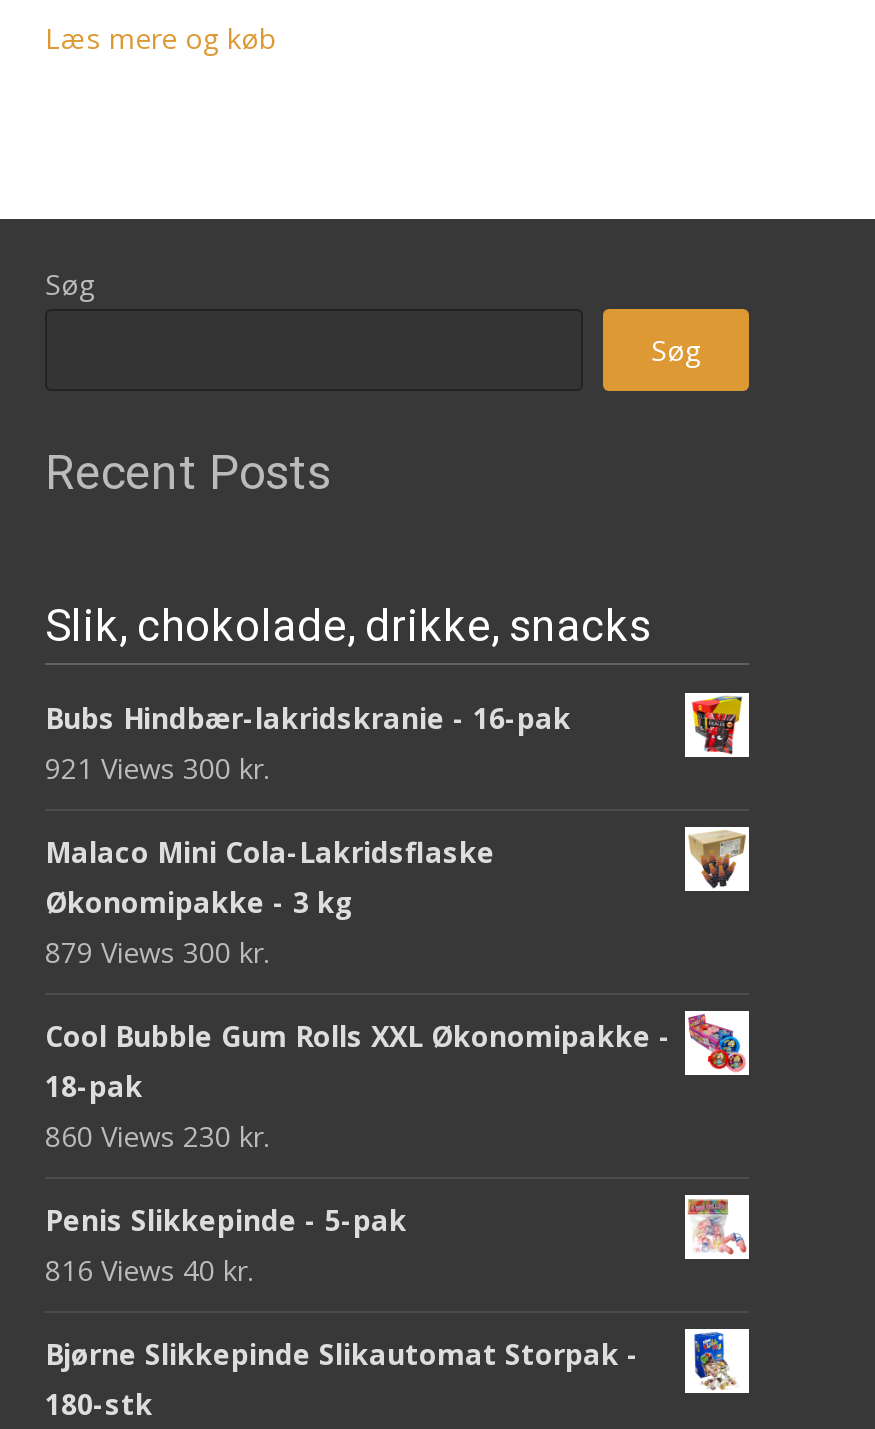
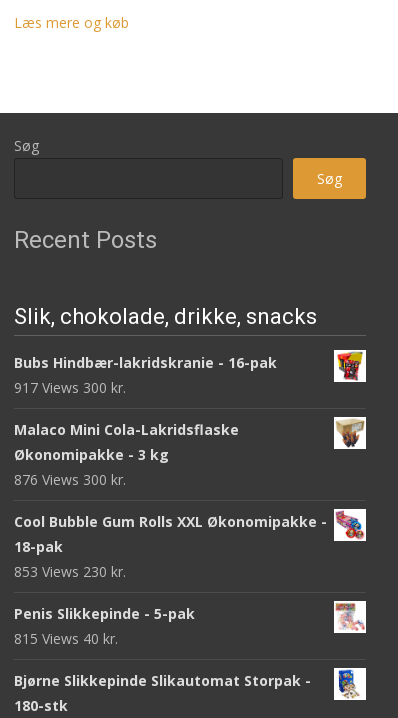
[45,748,269,786] 921 Views 300 kr. -> [14,378,126,397] 917 Views 300 kr.
[45,932,269,970] 879 Views 300 kr. -> [14,470,126,489] 876 Views 300 kr.
[45,1116,269,1154] 860 Views 230 kr. -> [14,562,126,581] 853 Views 230 kr.
[45,1250,253,1288] 816 Views 40 kr. -> [14,629,118,648] 815 Views 40 kr.

